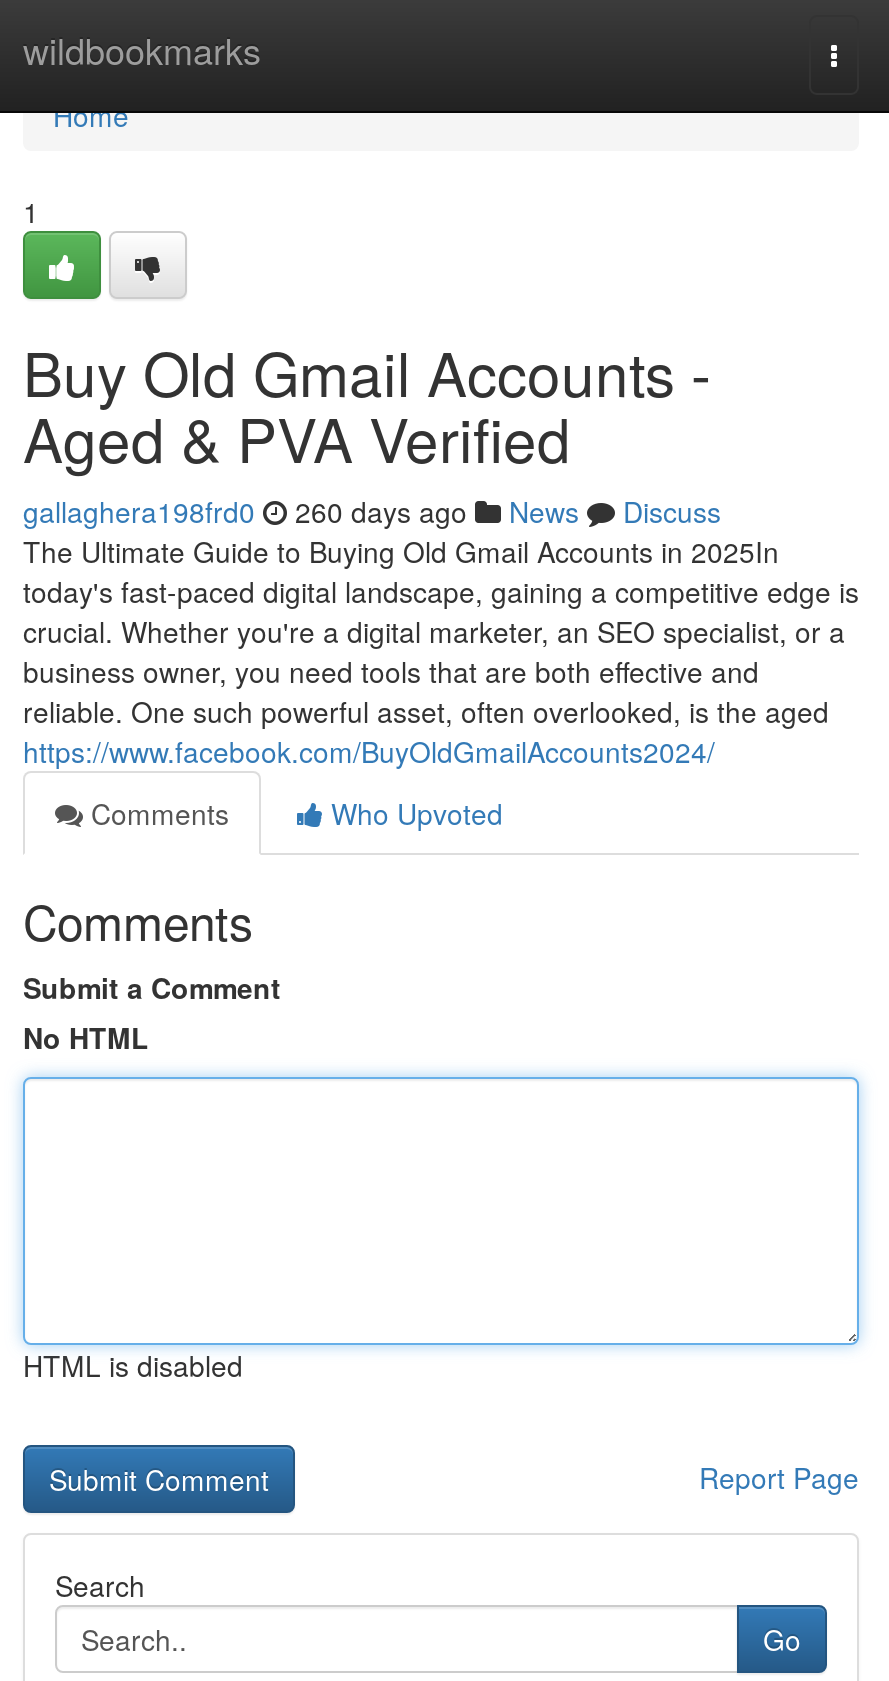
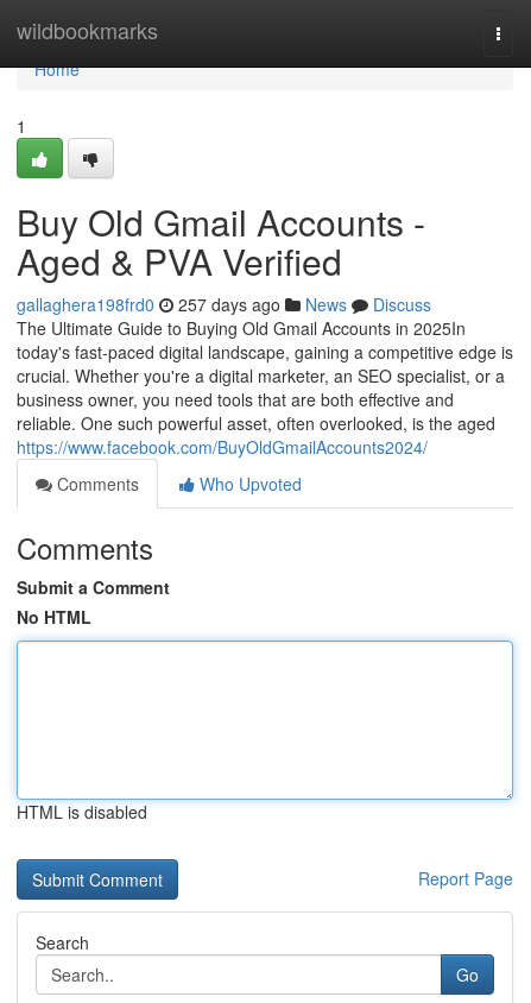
[23,491,721,531] gallaghera198frd0 260 days ago News Discuss -> [17,292,431,316] gallaghera198frd0 257 days ago News Discuss

